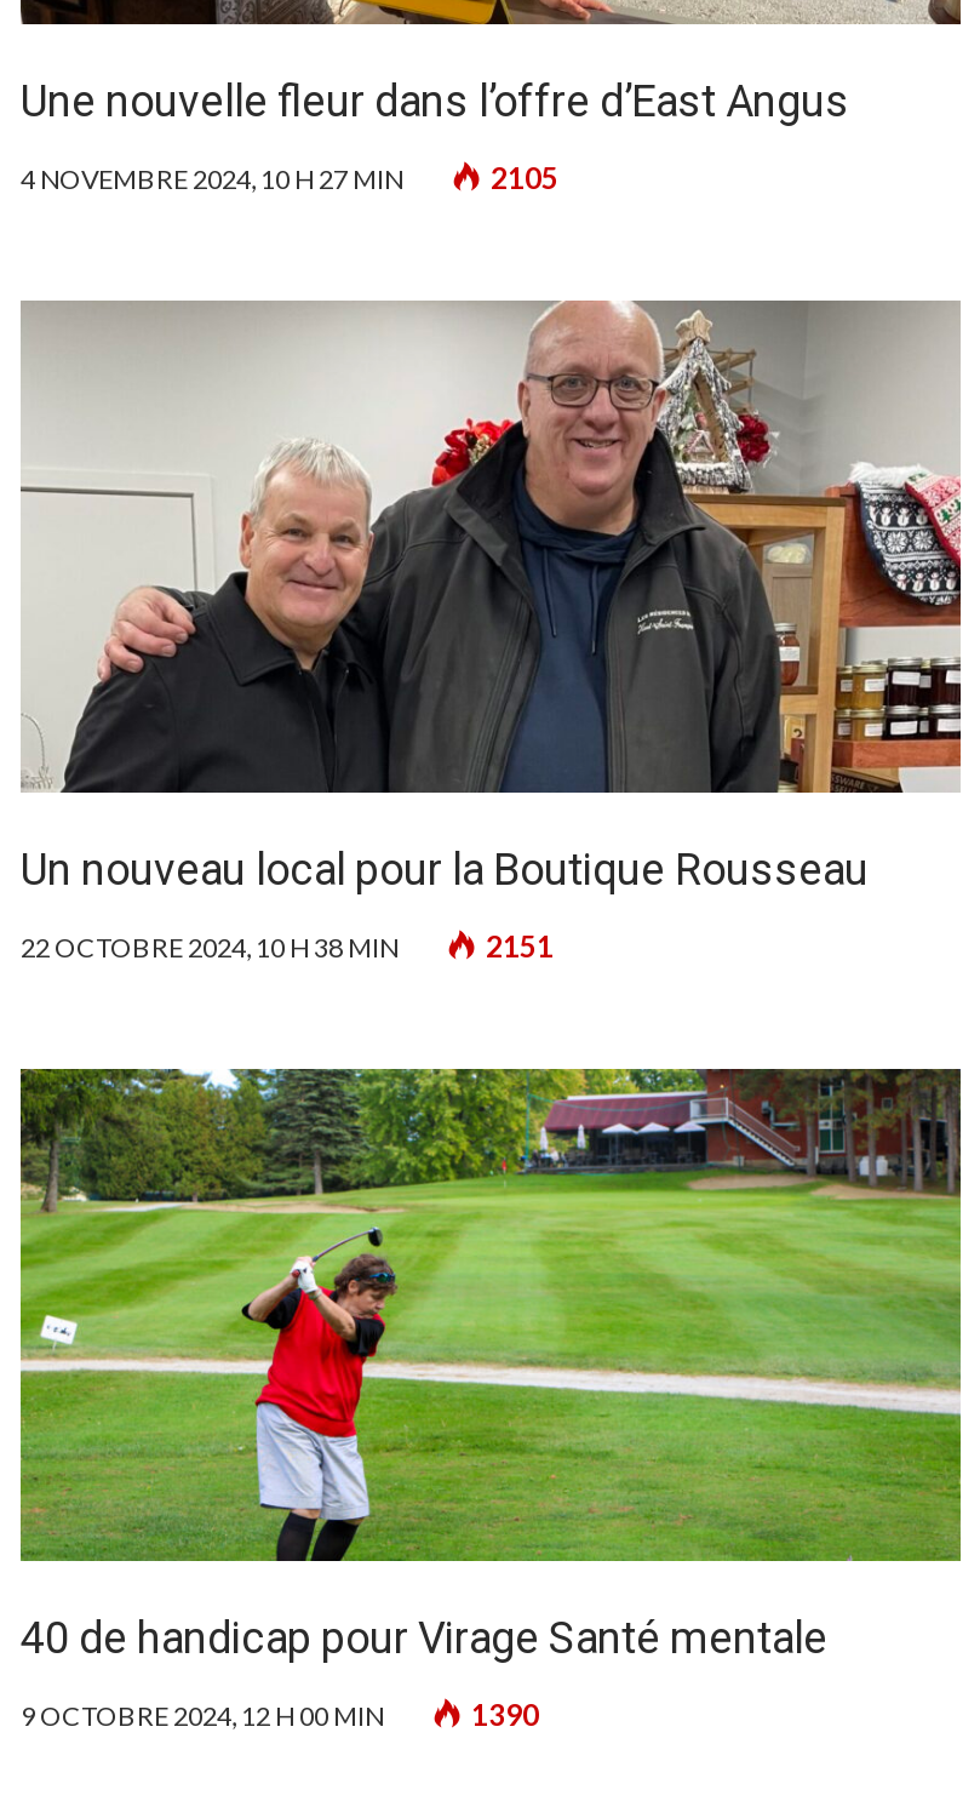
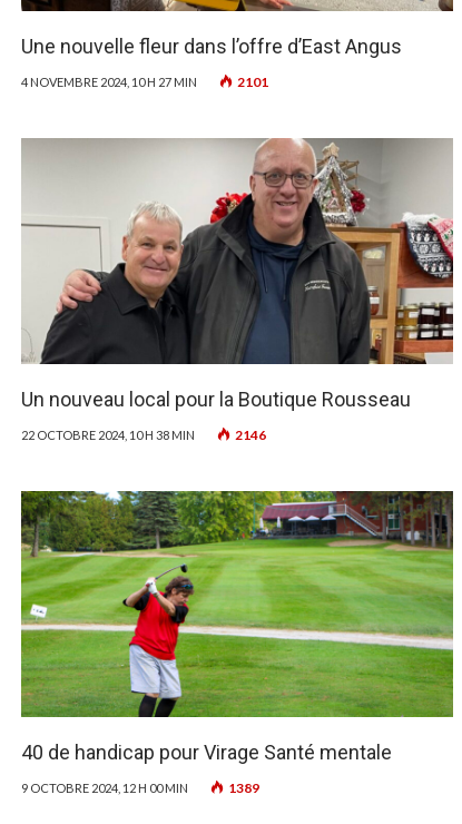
[486,159,558,195] 2105 -> [235,73,268,90] 2101
[481,928,554,964] 2151 -> [233,426,266,443] 2146
[466,1697,539,1733] 1390 -> [226,779,259,796] 1389

